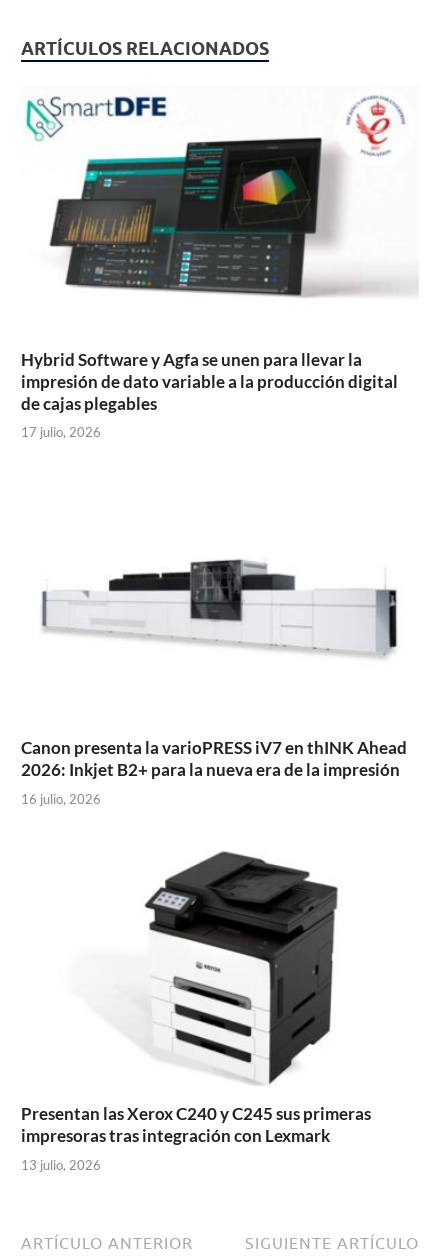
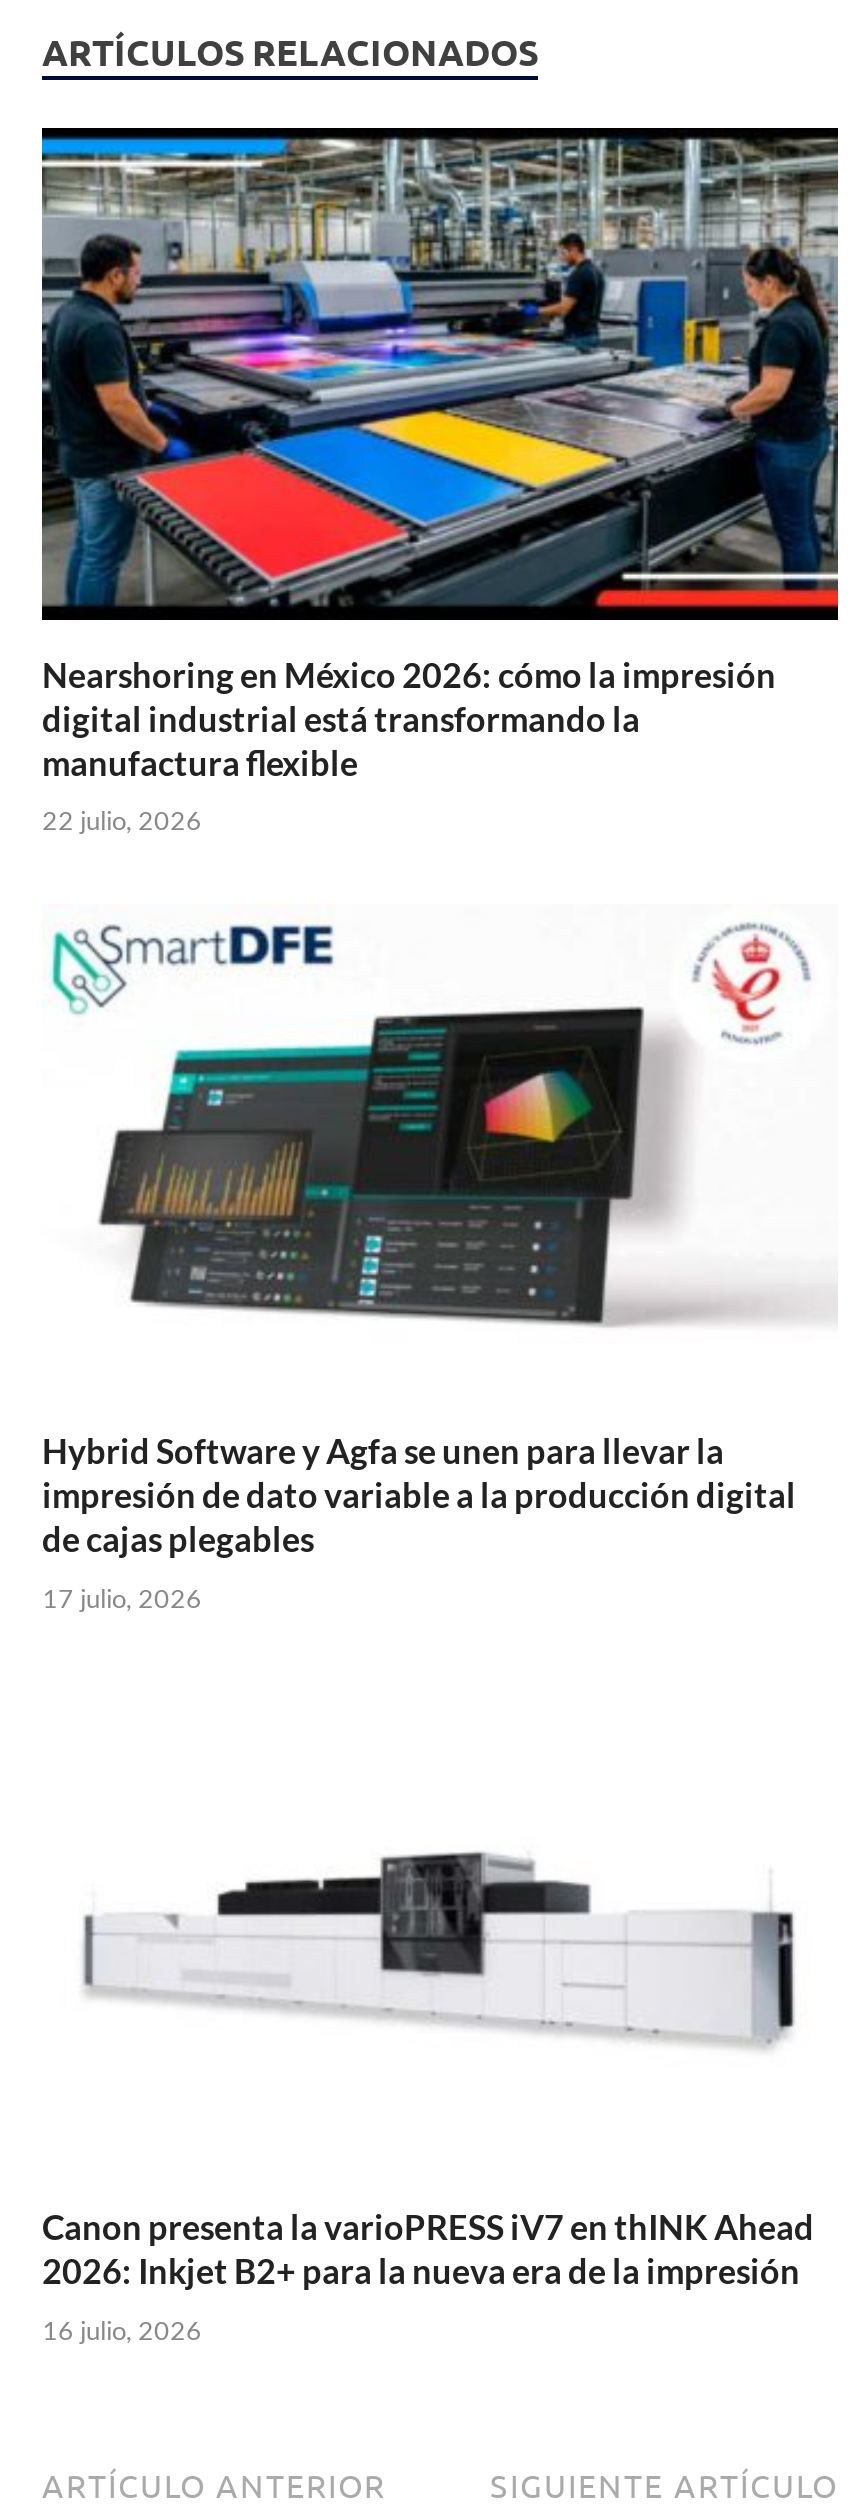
none -> [40,126,840,836] [image] | Nearshoring en México 2026: cómo la impresión | digital industrial está transformando la | manufactura flexible | 22 julio, 2026
moved [21,87,172,144] -> [42,906,344,1020]: [image]
moved [49,137,349,300] -> [98,1006,698,1332]: [image]
moved [21,349,407,806] -> [42,1430,814,2346]: [image] | Hybrid Software y Agfa se unen para llevar la | impresión de dato variable a la producción digital | de cajas plegables | 17 julio, 2026 | Canon presenta la varioPRESS iV7 en thINK Ahead | 2026: Inkjet B2+ para la nueva era de la impresión | 16 julio, 2026
[21,851,371,1173] [image] | Presentan las Xerox C240 y C245 sus primeras | impresoras tras integración con Lexmark | 13 julio, 2026 -> none

